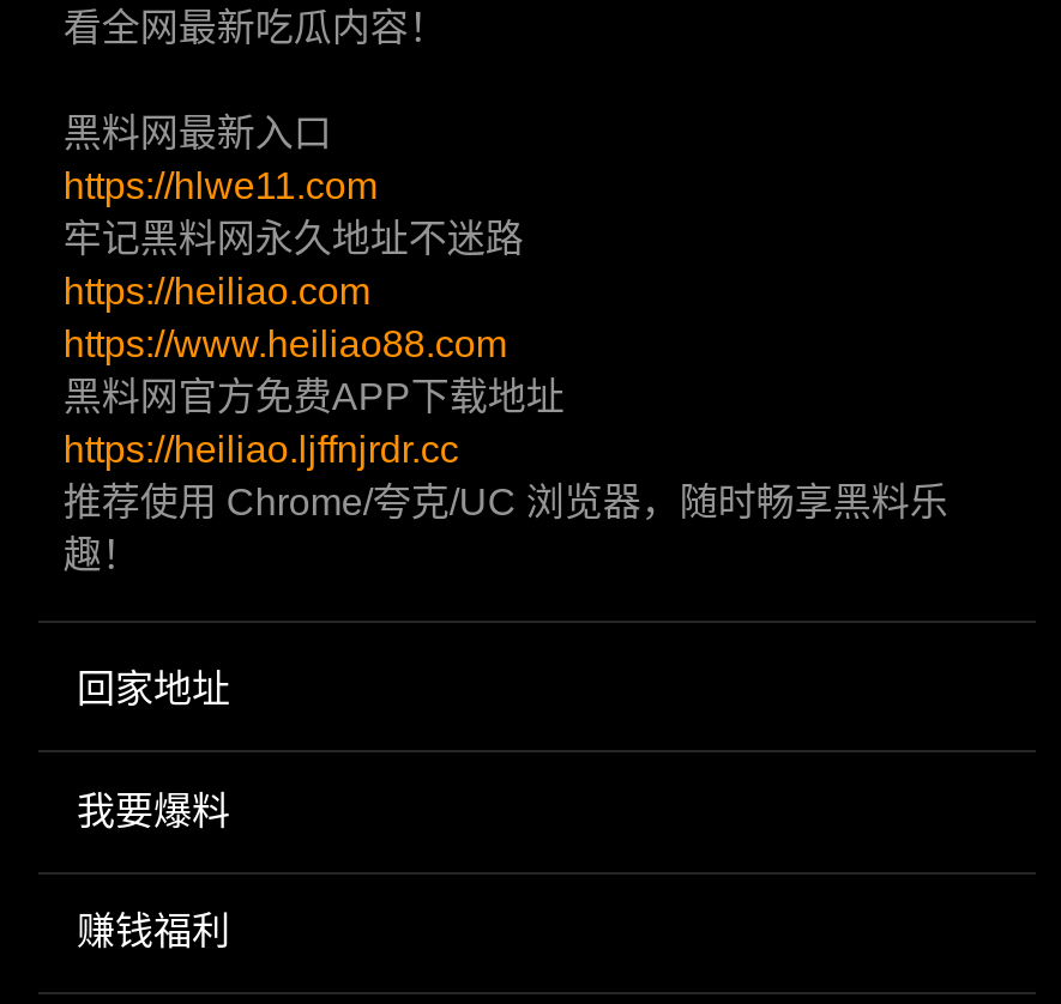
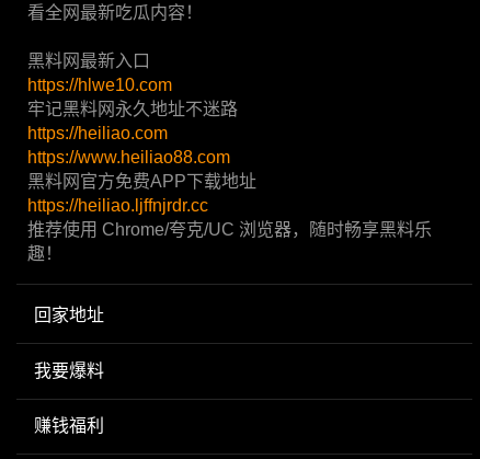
[63,166,377,207] https://hlwe11.com -> [28,76,172,94] https://hlwe10.com

